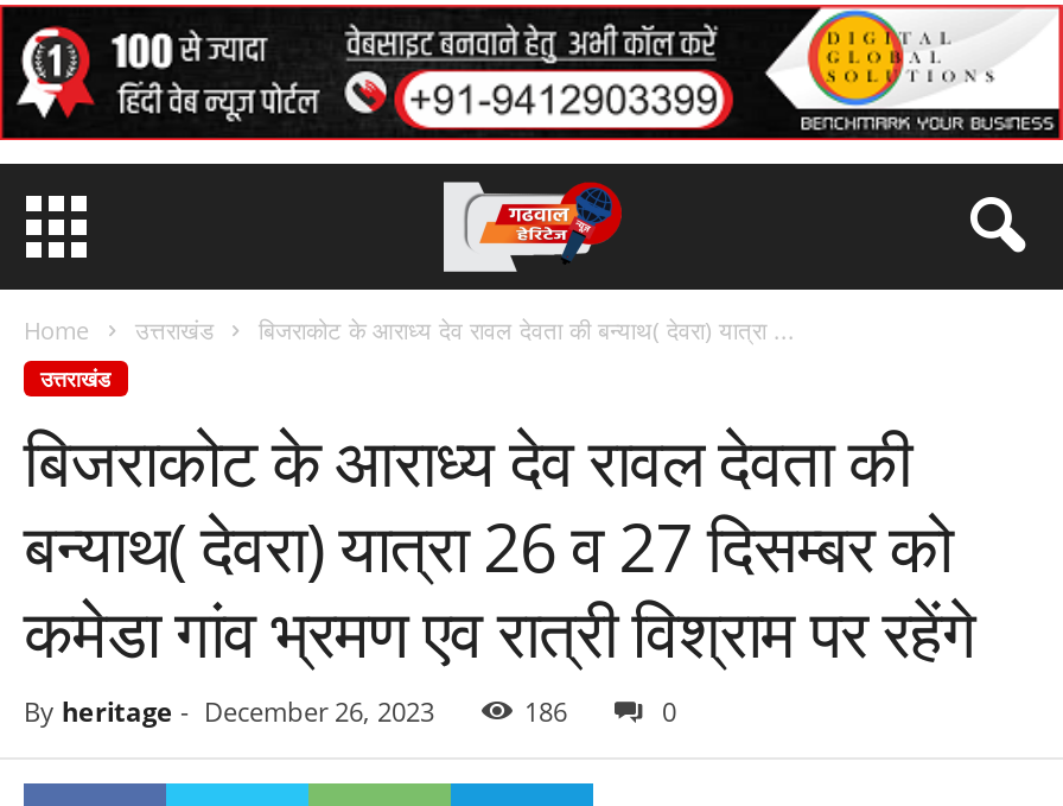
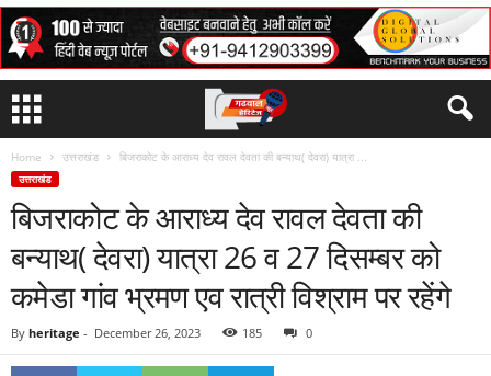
[524,693,567,729] 186 -> [242,324,262,341] 185

